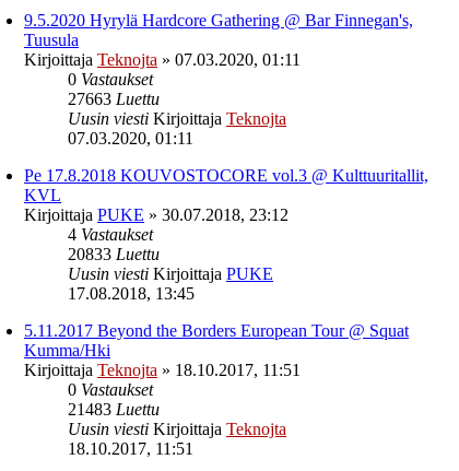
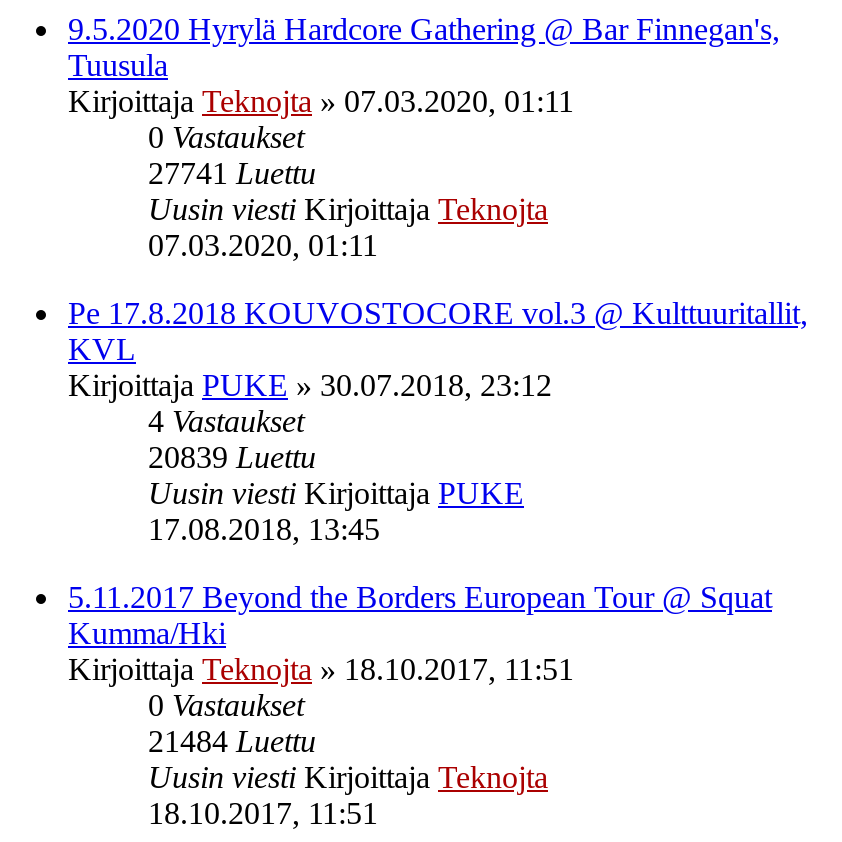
[68,90,160,108] 27663 Luettu -> [148,156,316,190] 27741 Luettu
[68,245,160,263] 20833 Luettu -> [148,440,316,474] 20839 Luettu
[68,400,160,418] 21483 Luettu -> [148,724,316,758] 21484 Luettu

